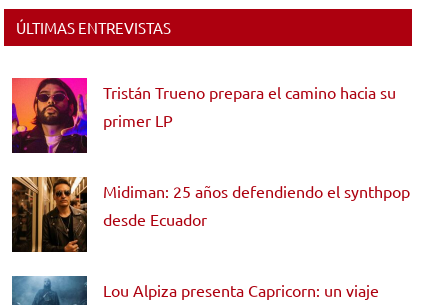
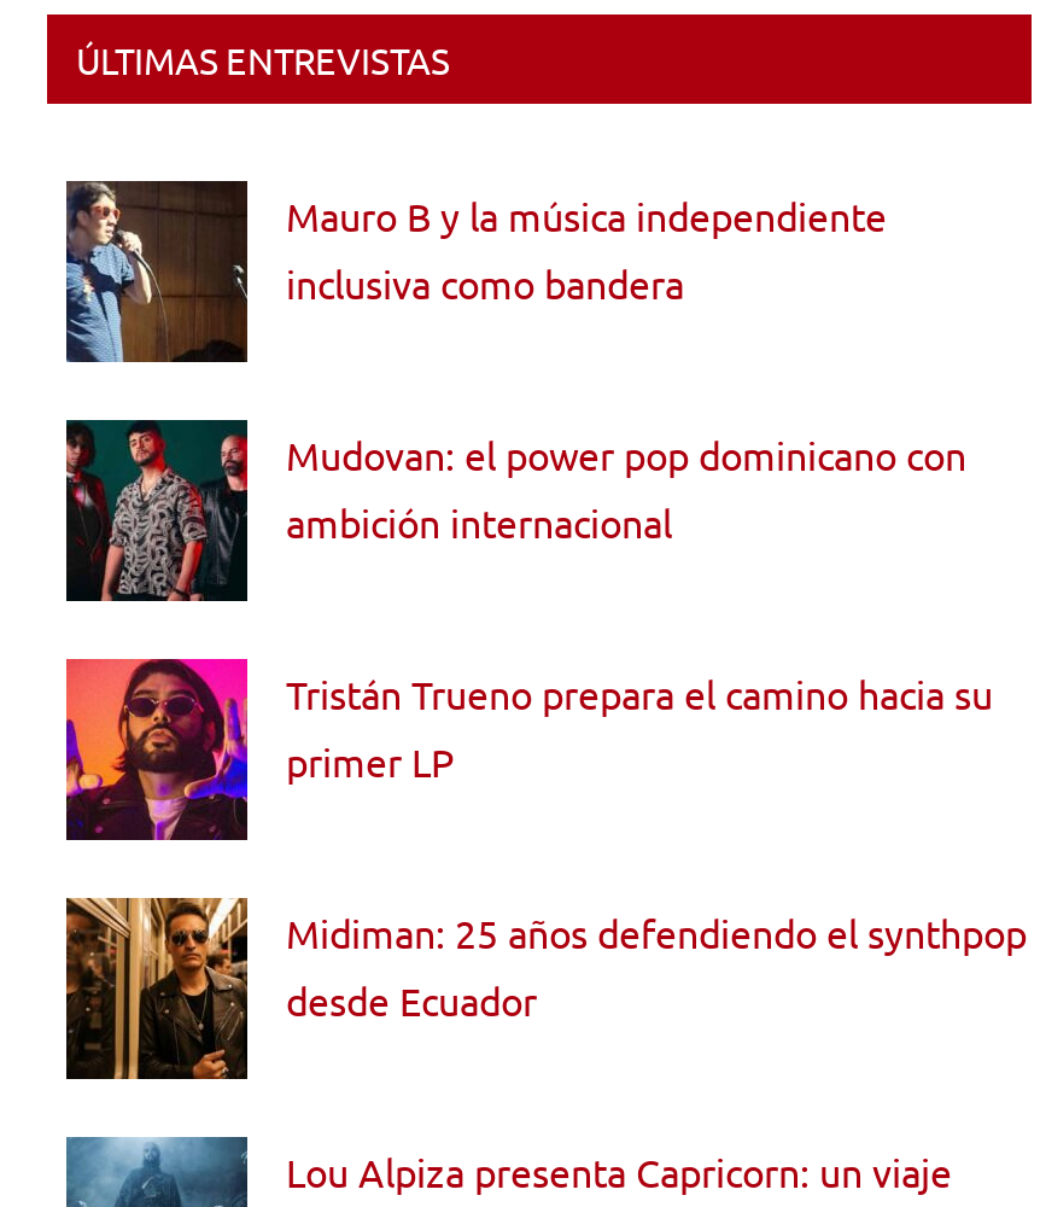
none -> [64,179,887,365] [image] | Mauro B y la música independiente | inclusiva como bandera
none -> [64,418,966,603] [image] | Mudovan: el power pop dominicano con | ambición internacional

